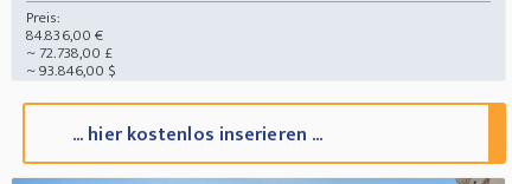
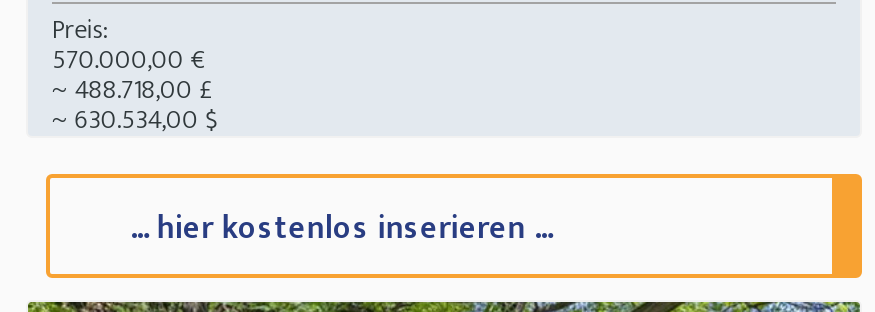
[26,23,103,49] 84.836,00 € -> [52,39,204,83] 570.000,00 €
[26,41,113,67] ~ 72.738,00 £ -> [52,69,213,113] ~ 488.718,00 £
[26,58,117,84] ~ 93.846,00 $ -> [52,99,219,143] ~ 630.534,00 $

